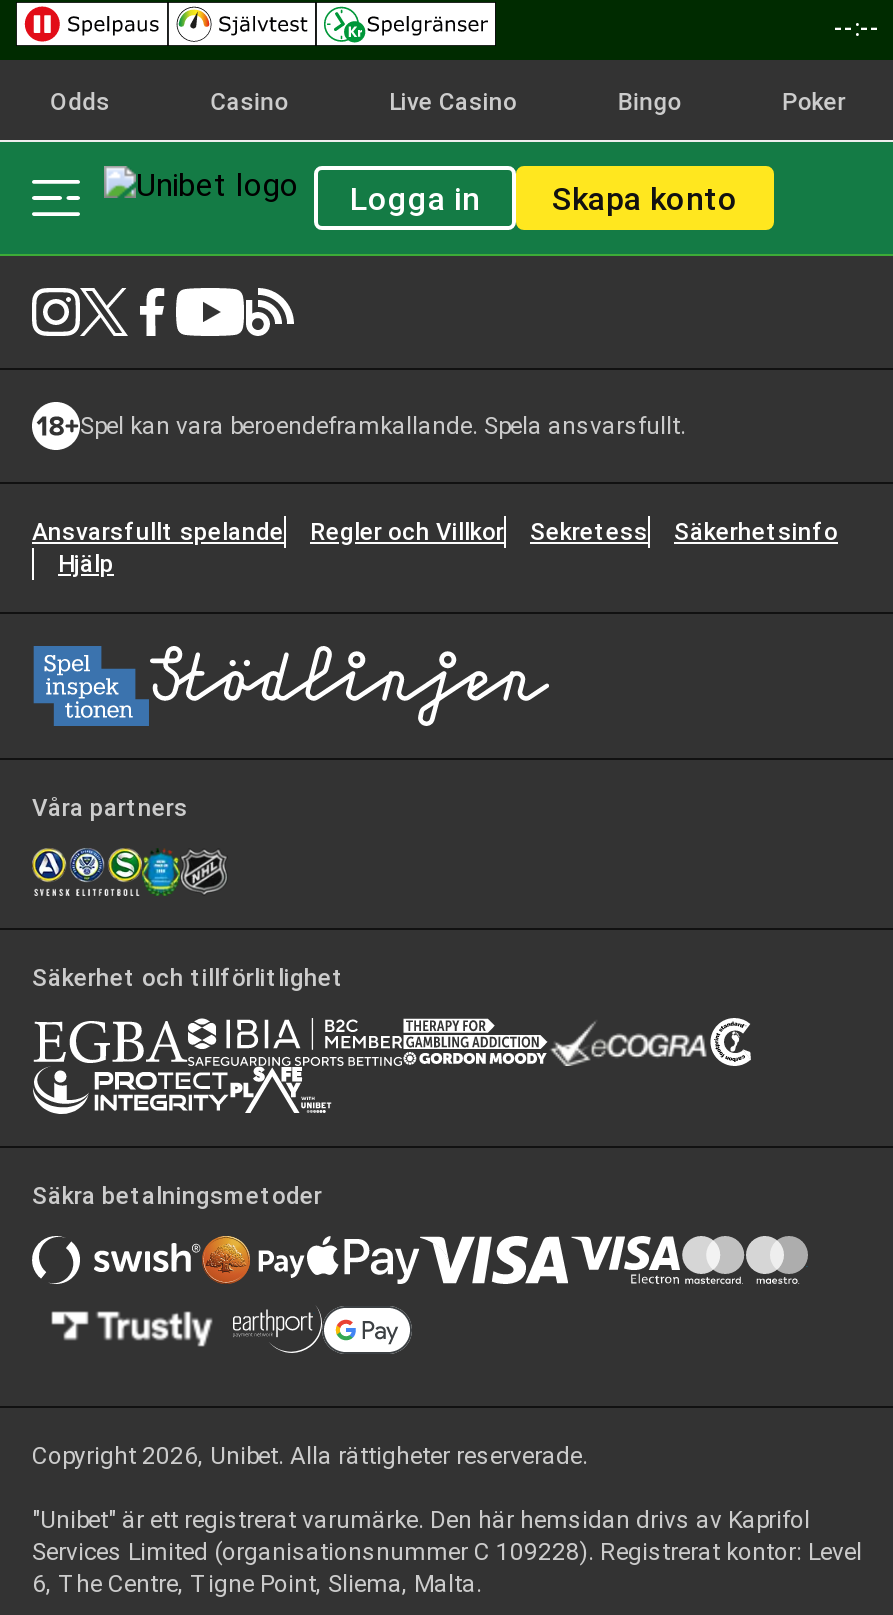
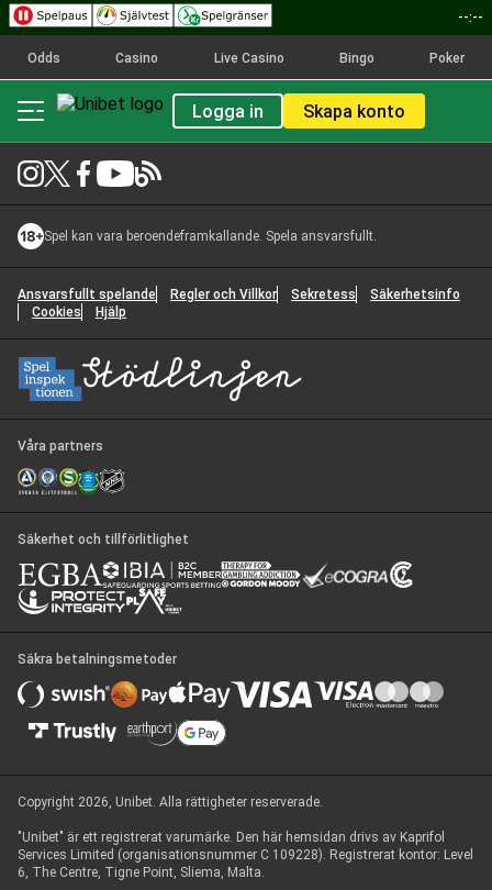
none -> [32,304,81,320] Cookies

